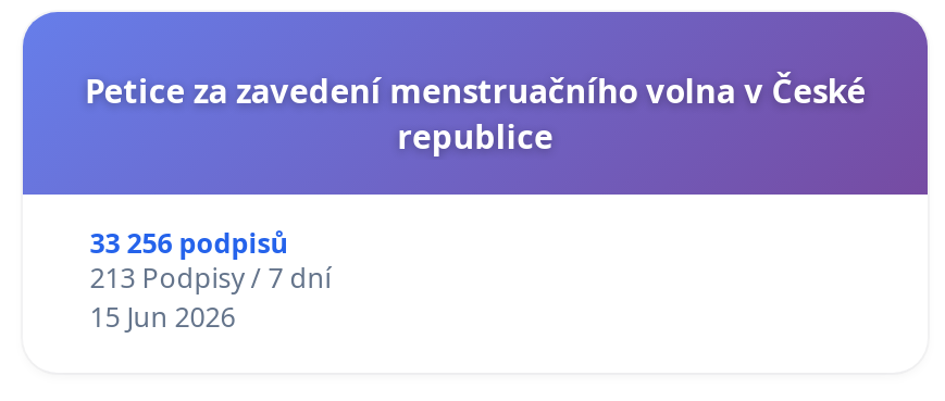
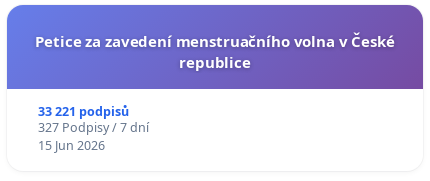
[90,225,288,262] 33 256 podpisů -> [38,103,129,120] 33 221 podpisů
[90,260,331,297] 213 Podpisy / 7 dní -> [38,119,149,136] 327 Podpisy / 7 dní

